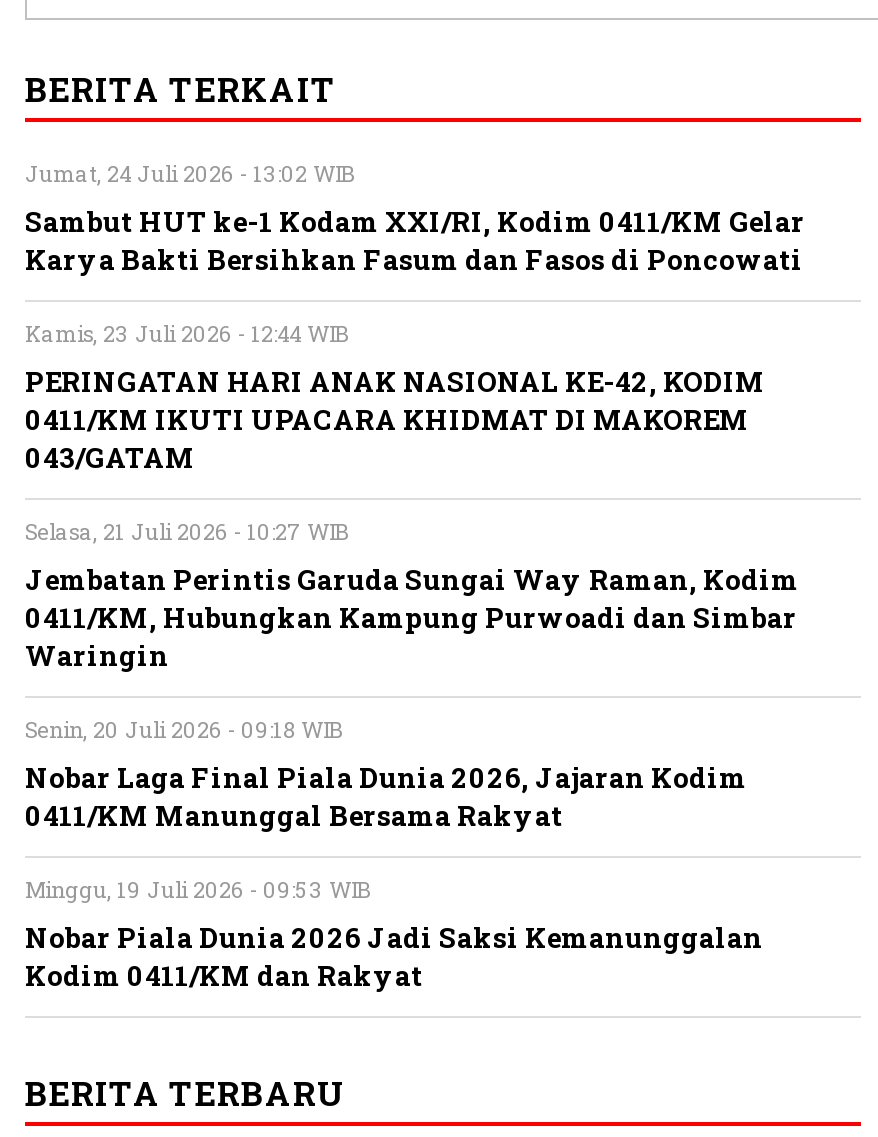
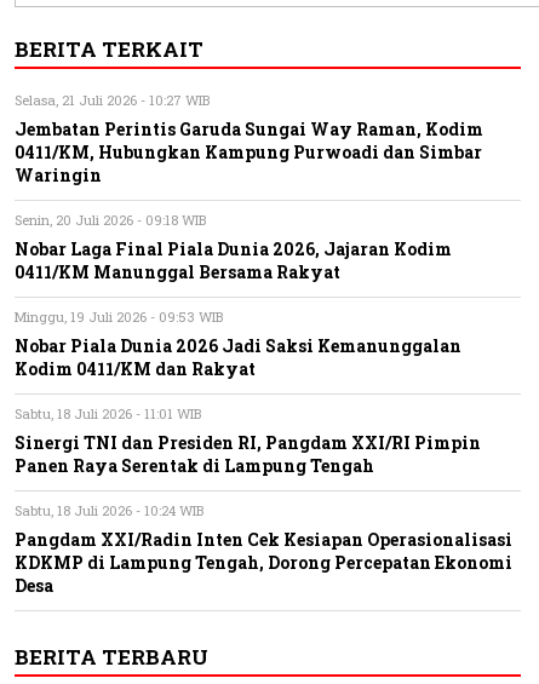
[25,159,805,477] Jumat, 24 Juli 2026 - 13:02 WIB | Sambut HUT ke-1 Kodam XXI/RI, Kodim 0411/KM Gelar | Karya Bakti Bersihkan Fasum dan Fasos di Poncowati | Kamis, 23 Juli 2026 - 12:44 WIB | PERINGATAN HARI ANAK NASIONAL KE-42, KODIM | 0411/KM IKUTI UPACARA KHIDMAT DI MAKOREM | 043/GATAM -> none
moved [25,517,799,995] -> [15,91,483,381]: Selasa, 21 Juli 2026 - 10:27 WIB | Jembatan Perintis Garuda Sungai Way Raman, Kodim | 0411/KM, Hubungkan Kampung Purwoadi dan Simbar | ... | Nobar Piala Dunia 2026 Jadi Saksi Kemanunggalan | Kodim 0411/KM dan Rakyat
none -> [15,405,512,597] Sabtu, 18 Juli 2026 - 11:01 WIB | Sinergi TNI dan Presiden RI, Pangdam XXI/RI Pimpin | Panen Raya Serentak di Lampung Tengah | Sabtu, 18 Juli 2026 - 10:24 WIB | Pangdam XXI/Radin Inten Cek Kesiapan Operasionalisasi | KDKMP di Lampung Tengah, Dorong Percepatan Ekonomi | Desa

